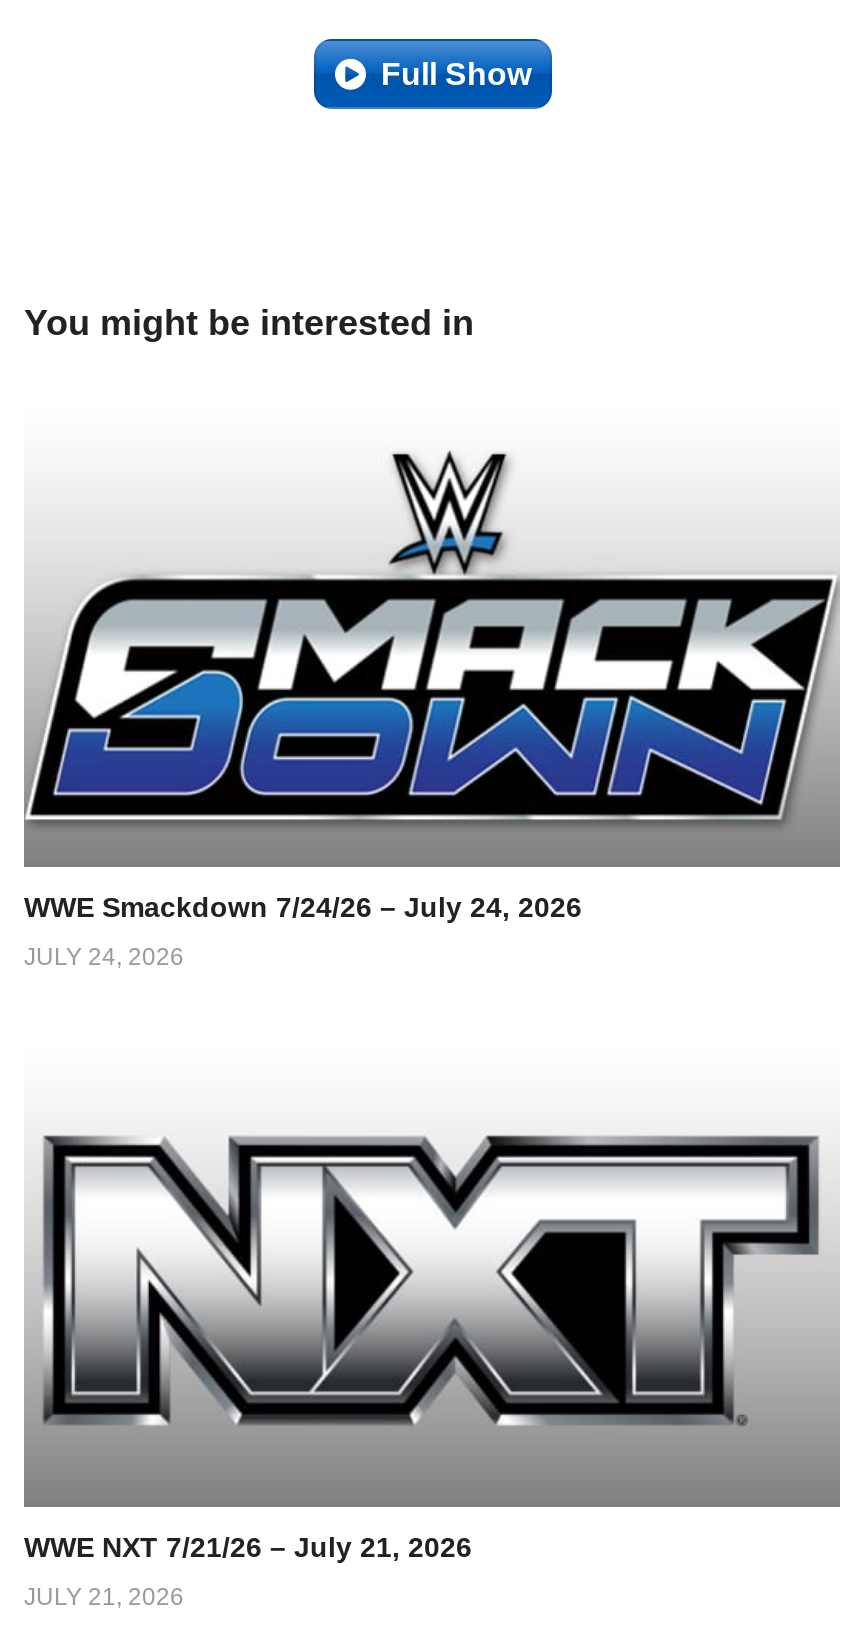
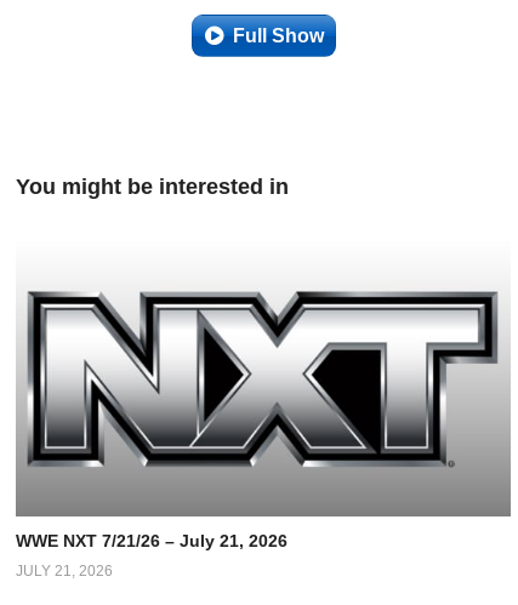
[24,451,838,971] [image] | WWE Smackdown 7/24/26 – July 24, 2026 | JULY 24, 2026 -> none

